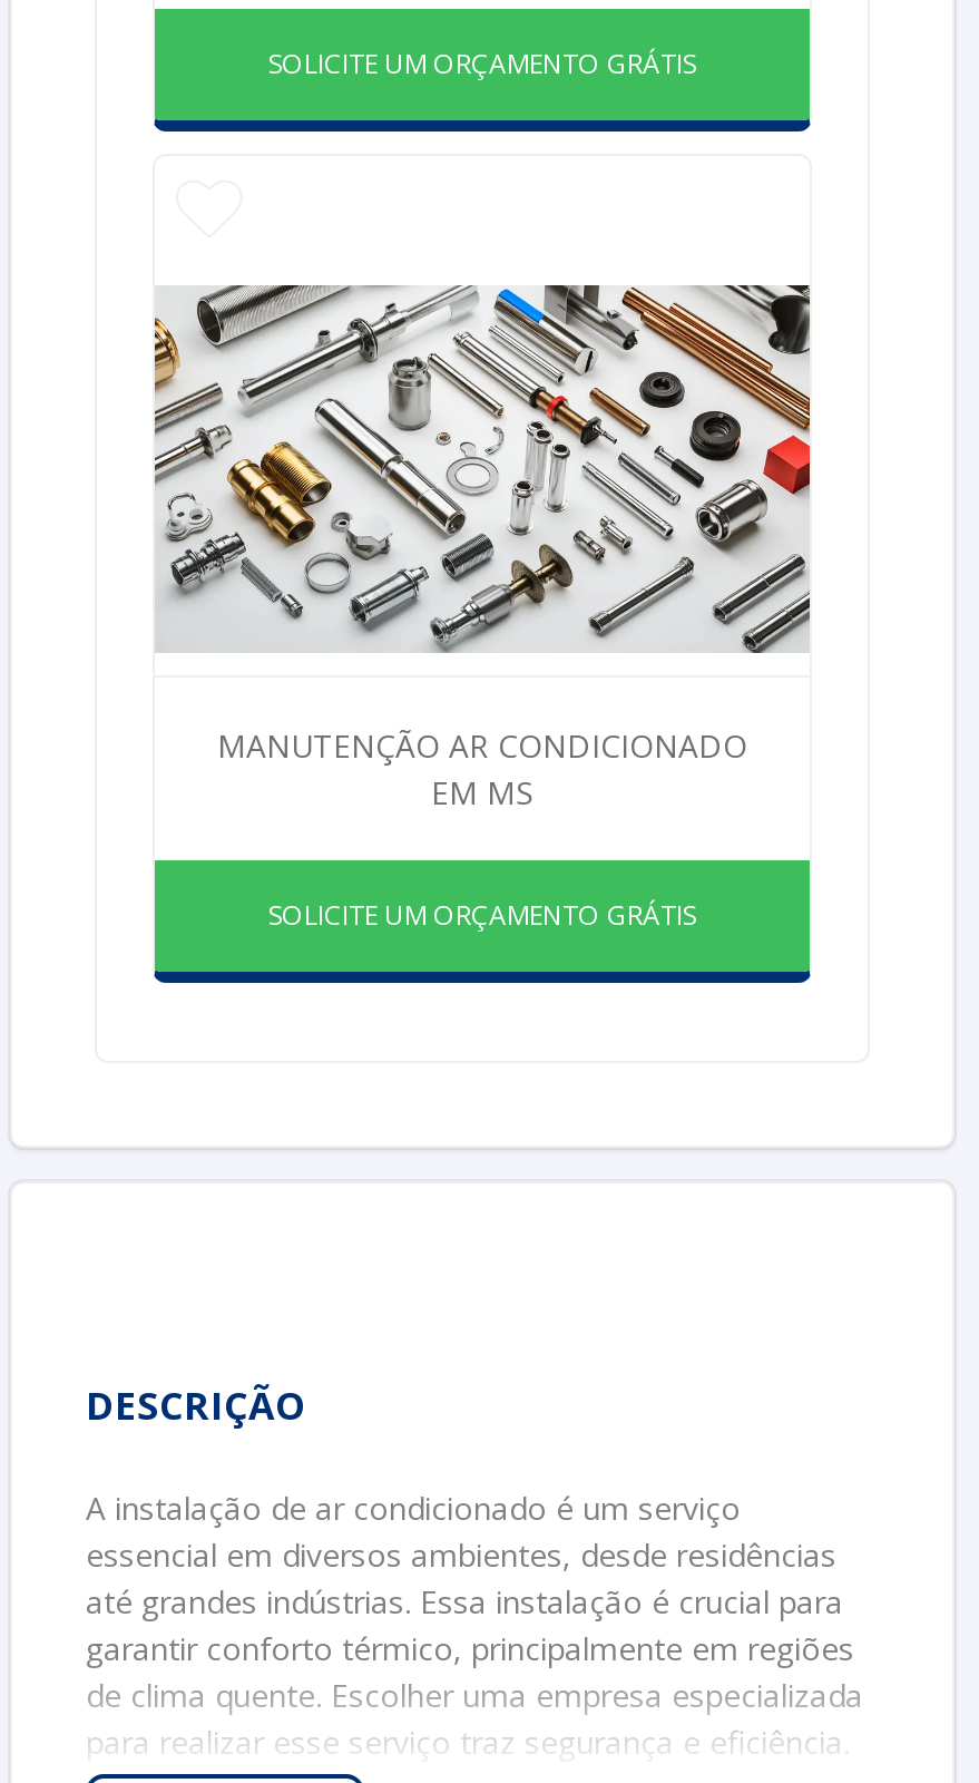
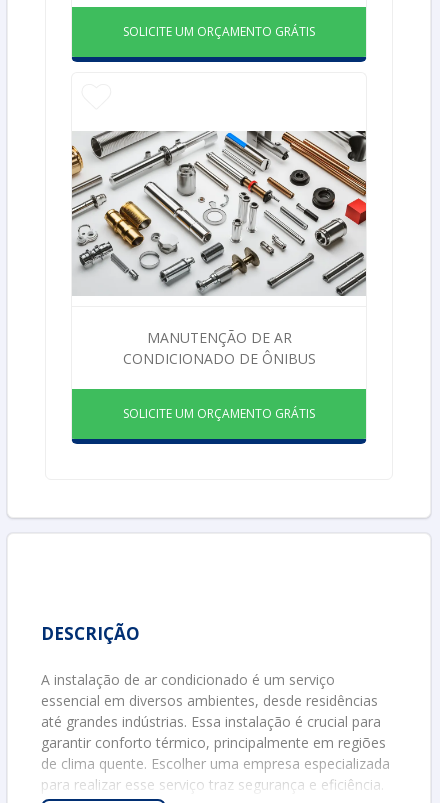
[217,724,747,813] MANUTENÇÃO AR CONDICIONADO | EM MS -> [122,328,315,368] MANUTENÇÃO DE AR | CONDICIONADO DE ÔNIBUS

